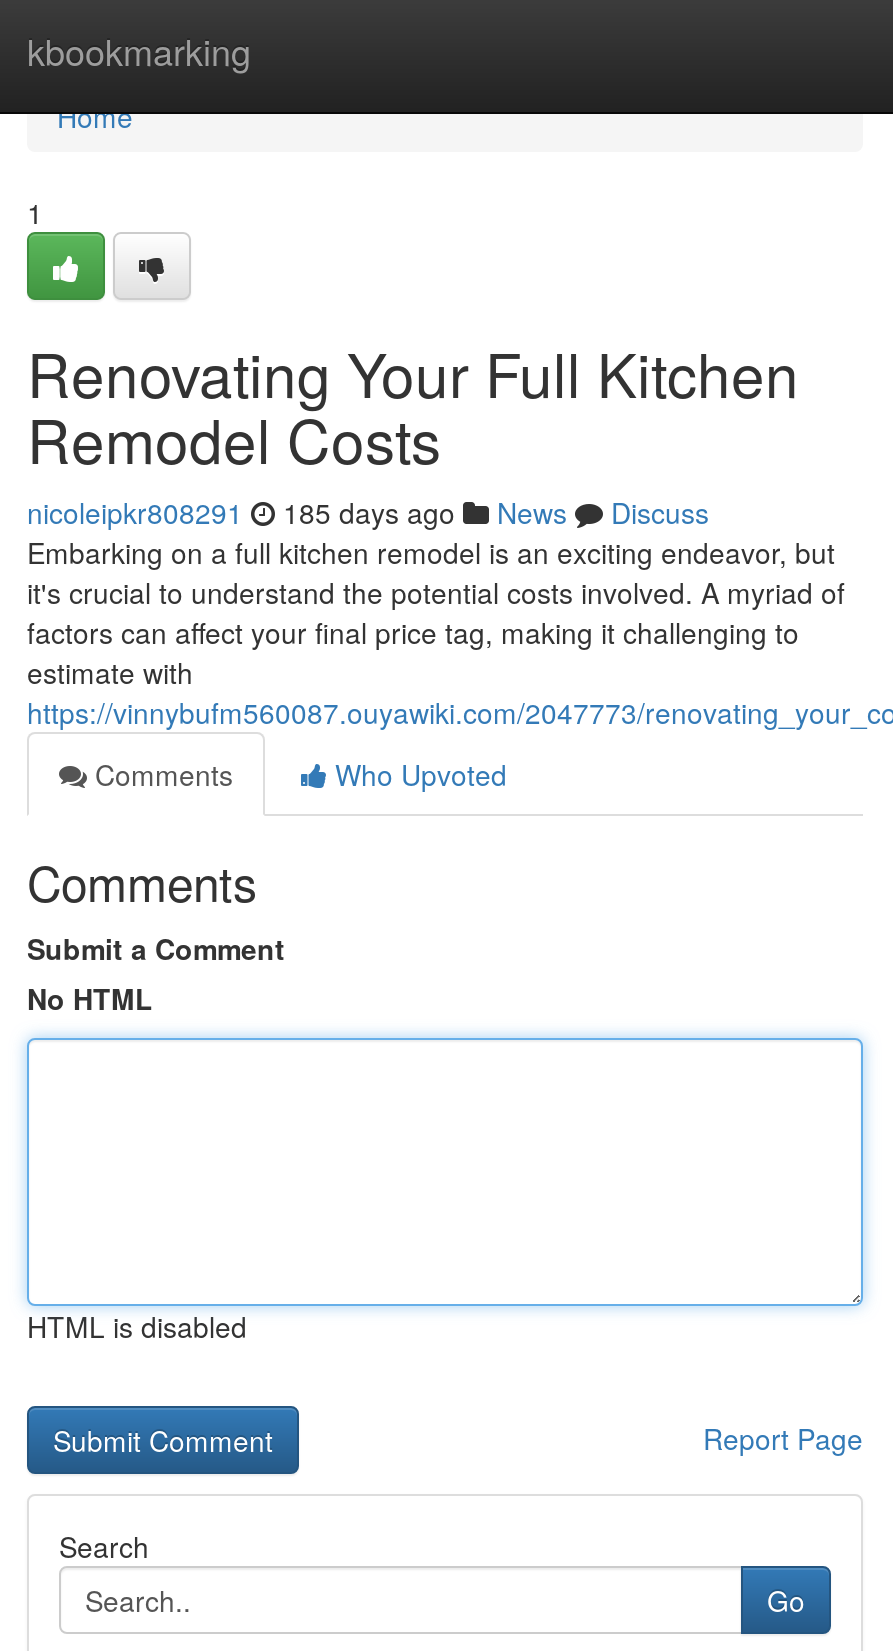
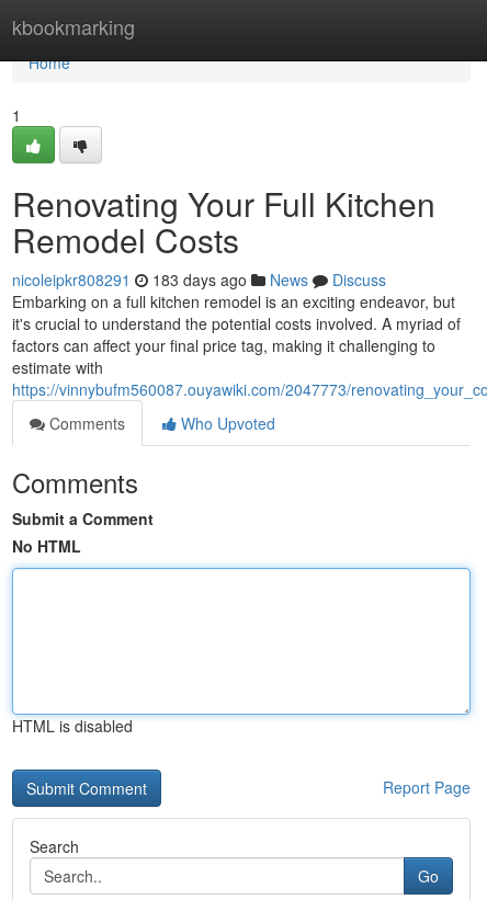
[27,492,709,532] nicoleipkr808291 185 days ago News Discuss -> [12,269,386,290] nicoleipkr808291 183 days ago News Discuss

